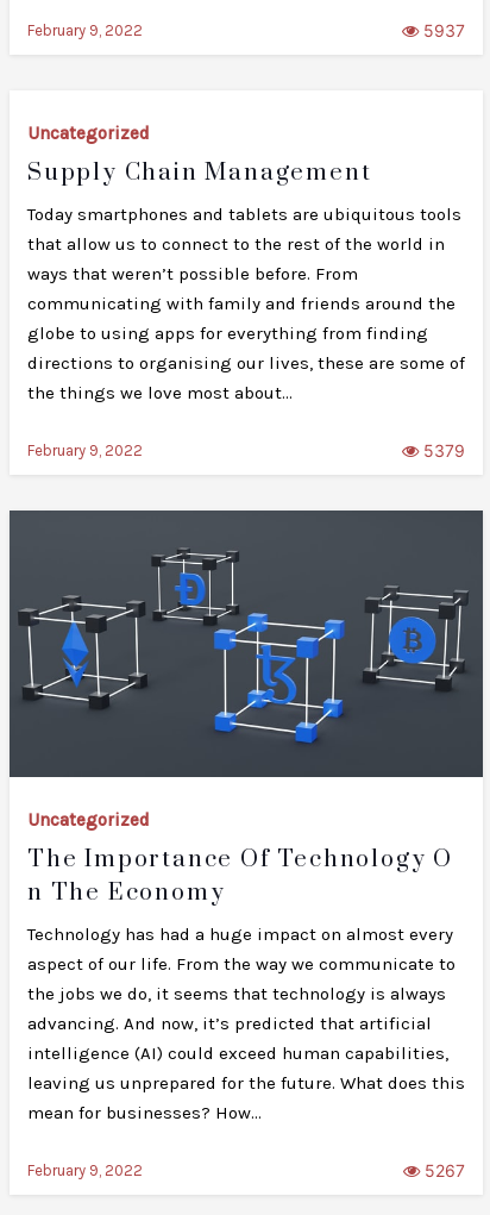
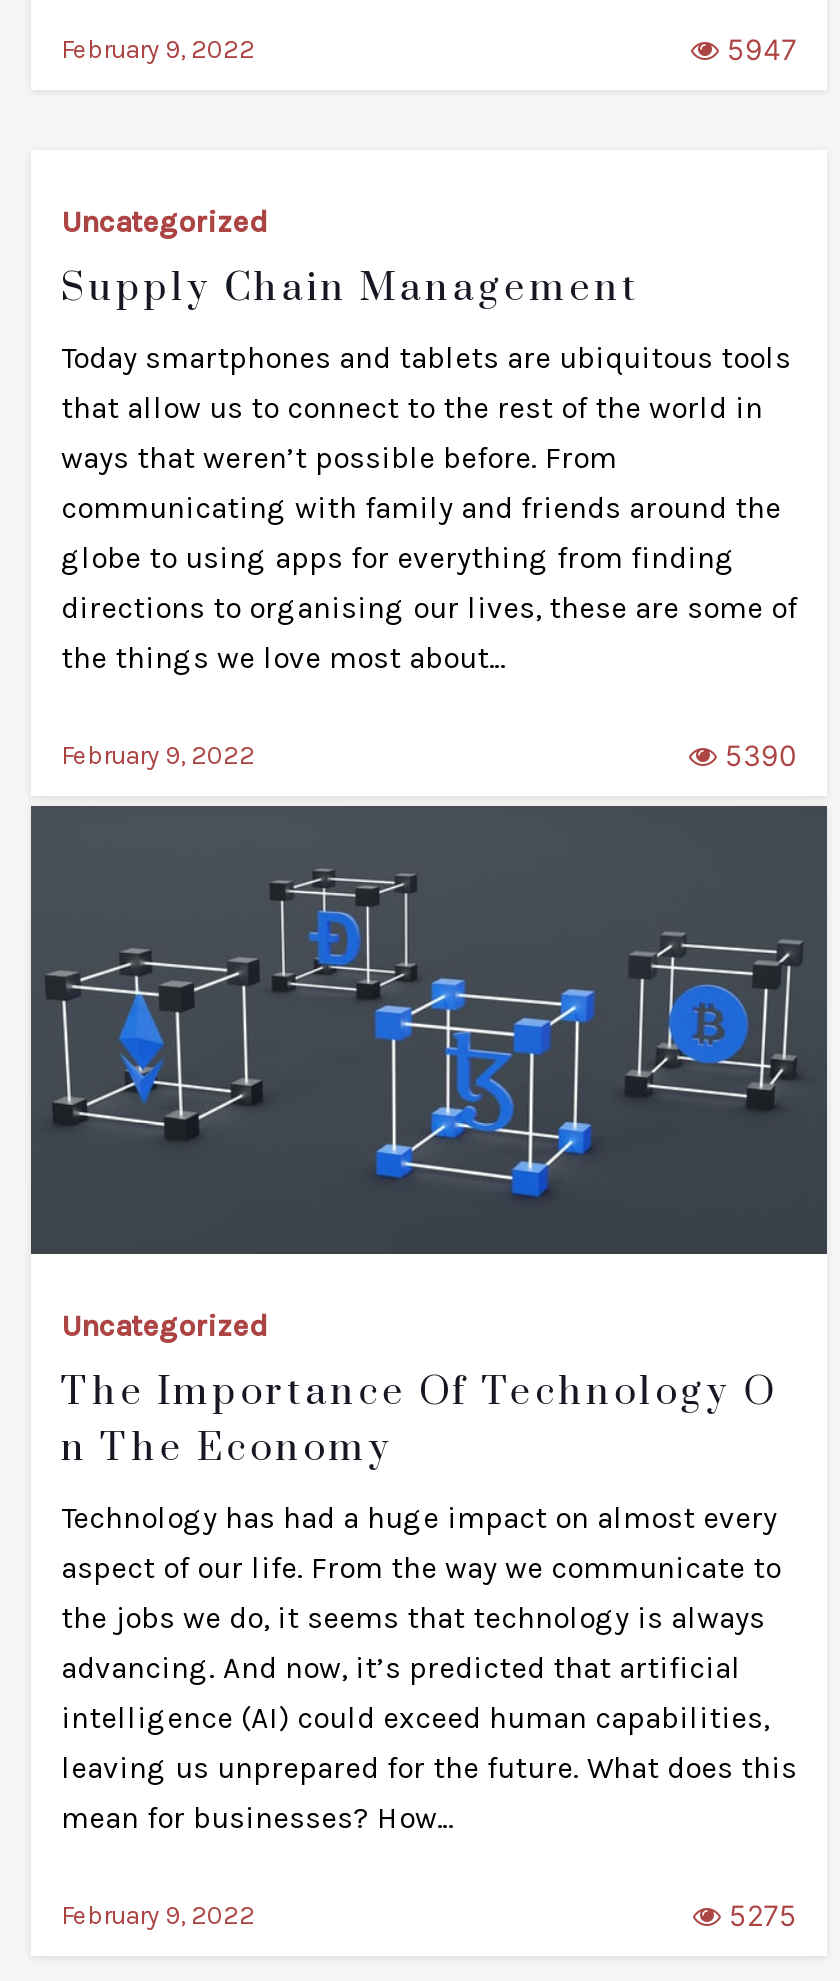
[419,20,465,40] 5937 -> [719,32,797,66] 5947
[419,440,465,461] 5379 -> [717,738,797,772] 5390
[420,1160,465,1180] 5267 -> [721,1898,797,1932] 5275

